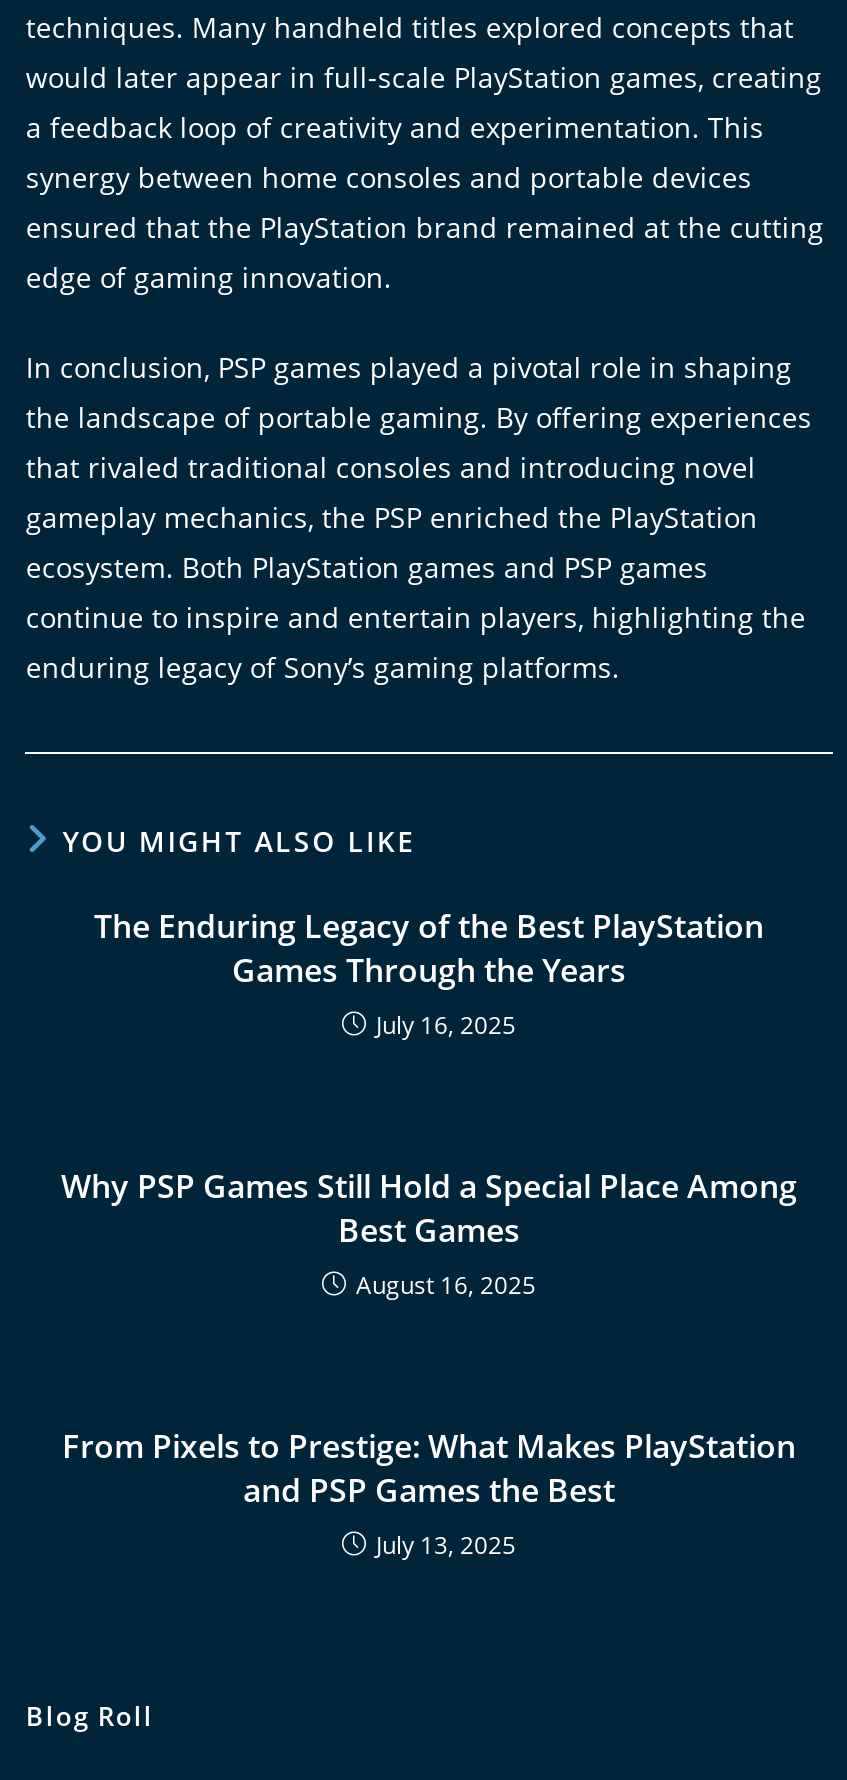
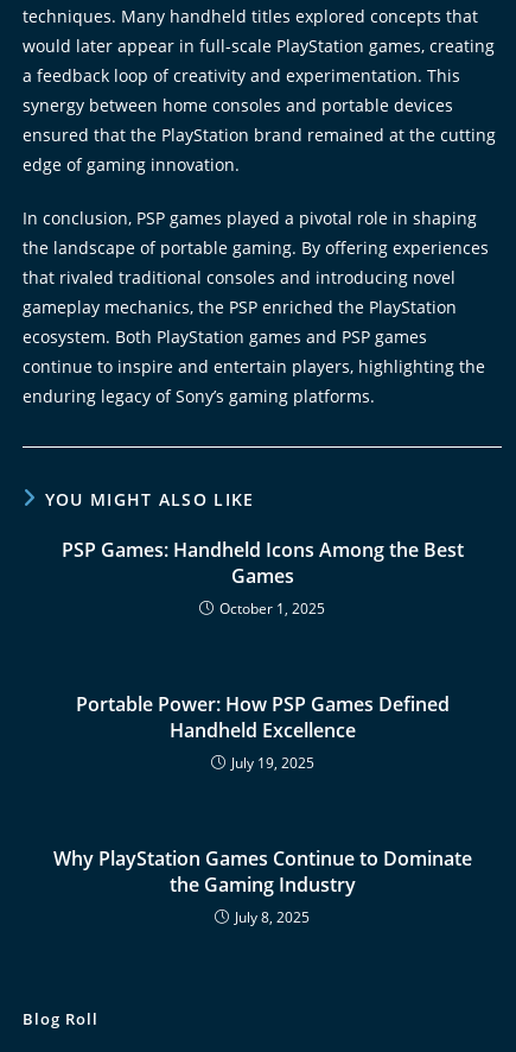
[94,904,764,1042] The Enduring Legacy of the Best PlayStation | Games Through the Years | July 16, 2025 -> [61,537,463,619] PSP Games: Handheld Icons Among the Best | Games | October 1, 2025
[61,1164,797,1302] Why PSP Games Still Hold a Special Place Among | Best Games | August 16, 2025 -> [75,691,449,773] Portable Power: How PSP Games Defined | Handheld Excellence | July 19, 2025
[62,1424,796,1562] From Pixels to Prestige: What Makes PlayStation | and PSP Games the Best | July 13, 2025 -> [53,846,472,928] Why PlayStation Games Continue to Dominate | the Gaming Industry | July 8, 2025

